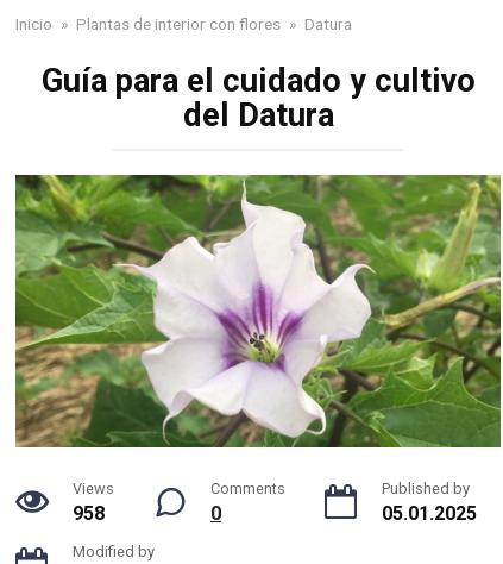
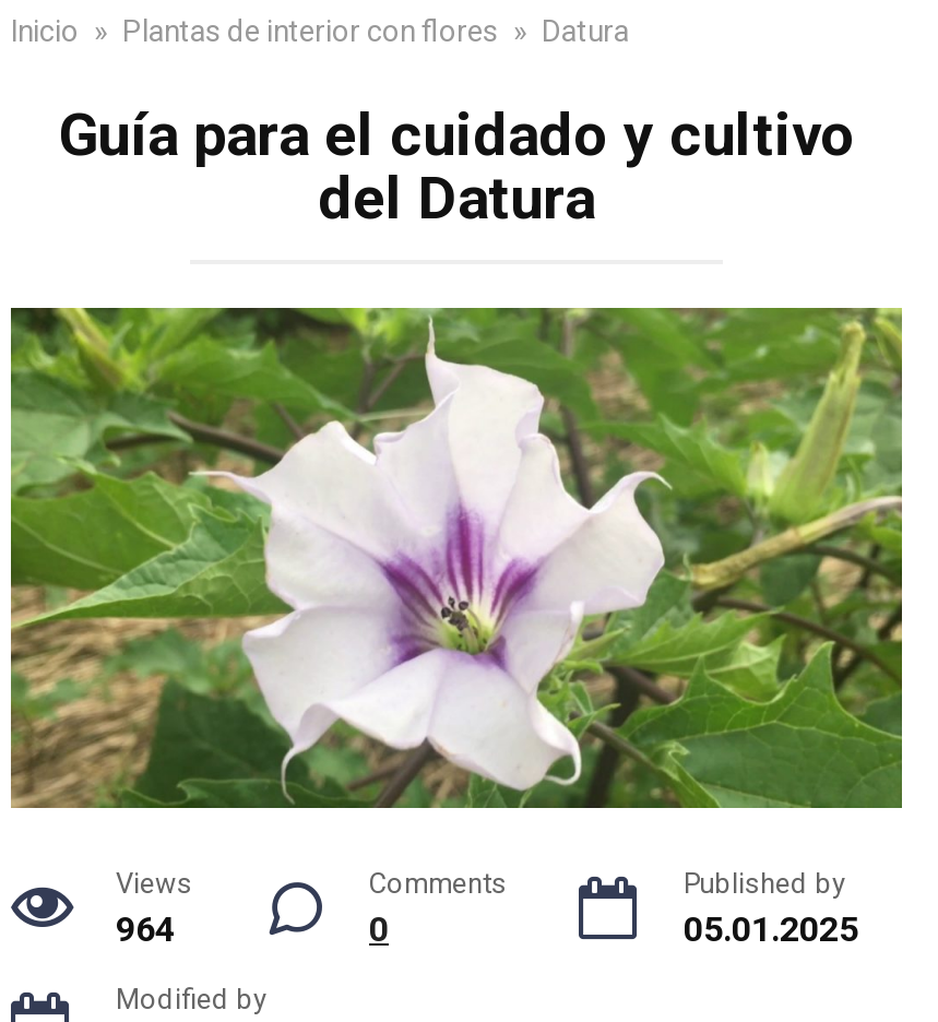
[73,503,105,525] 958 -> [116,910,175,951] 964

